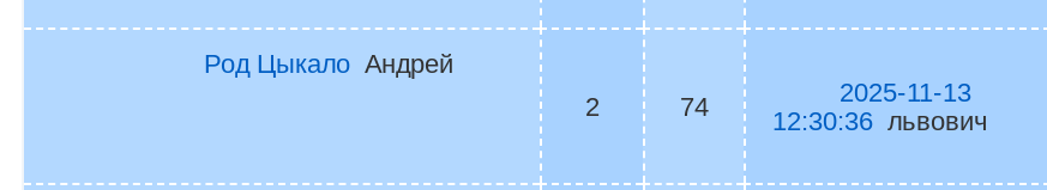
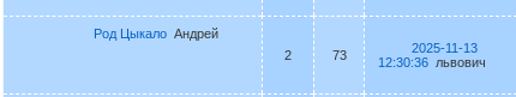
[680,92,709,120] 74 -> [332,48,346,62] 73

